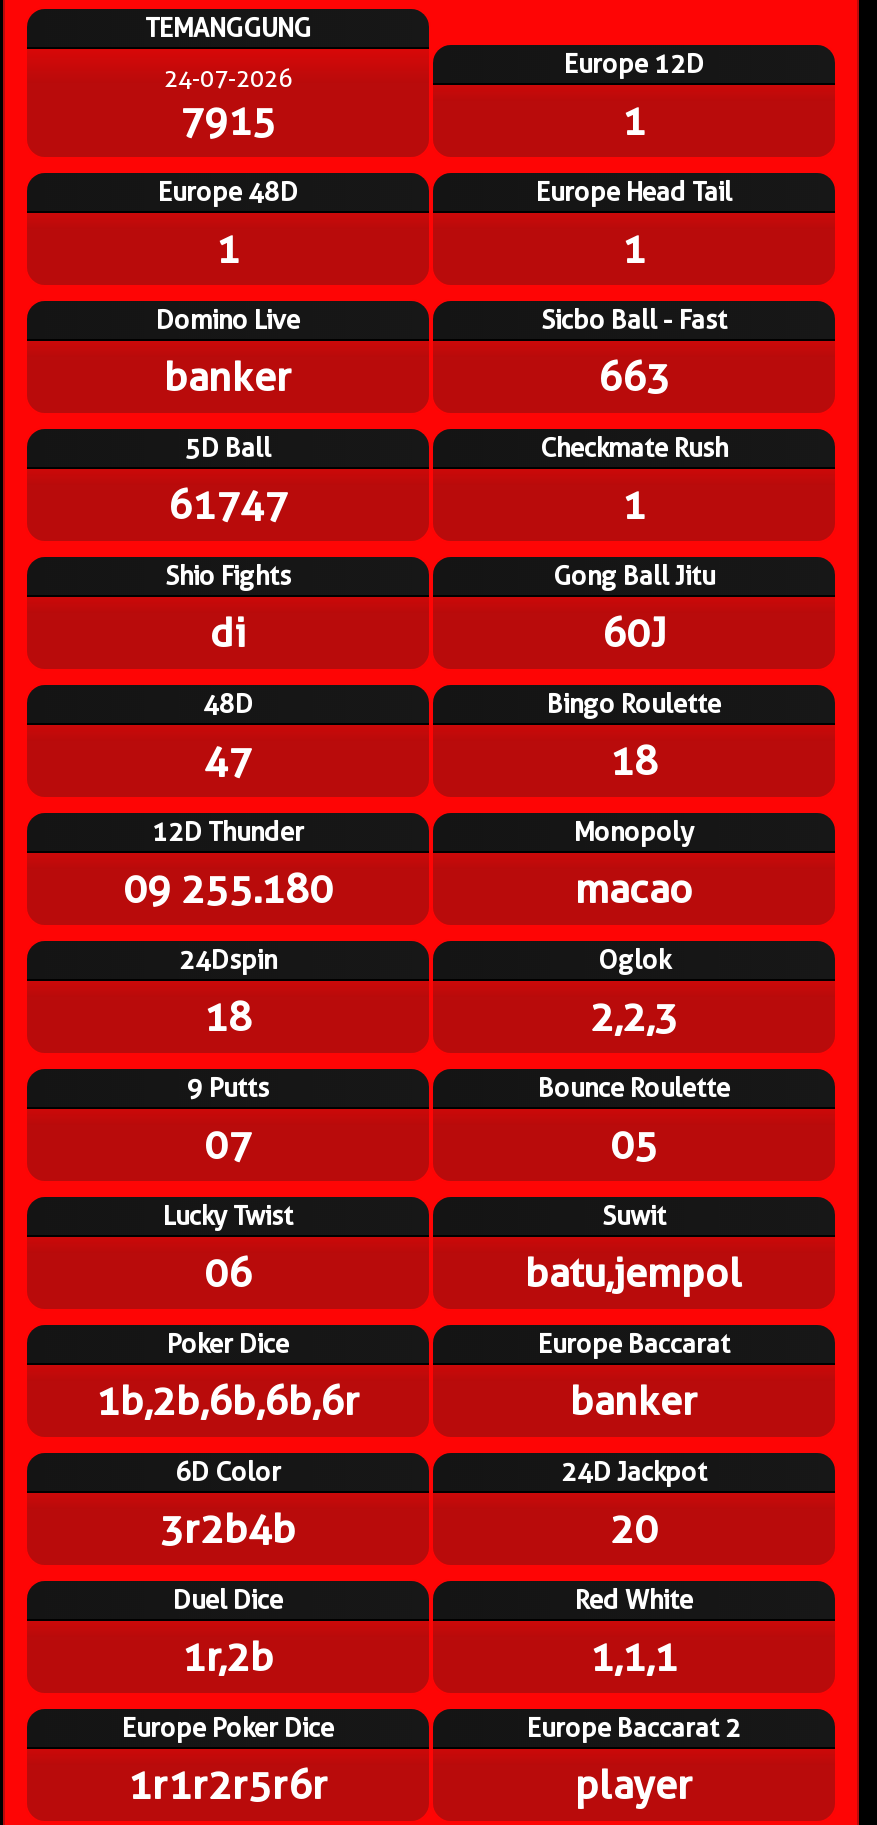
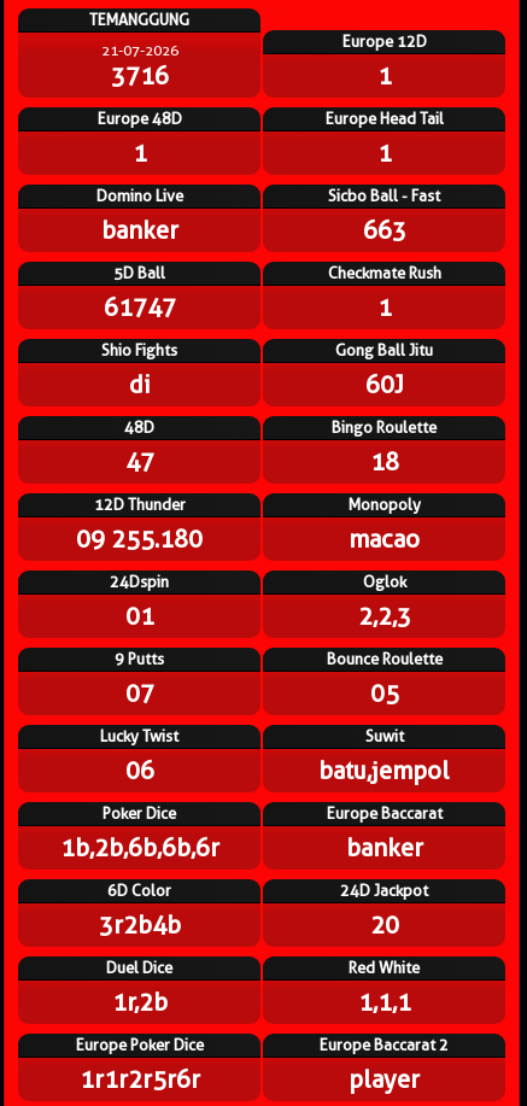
[164,65,292,93] 24-07-2026 -> [101,42,178,59] 21-07-2026
[180,97,276,145] 7915 -> [110,61,168,90] 3716
[204,993,252,1041] 18 -> [125,602,154,631] 01

